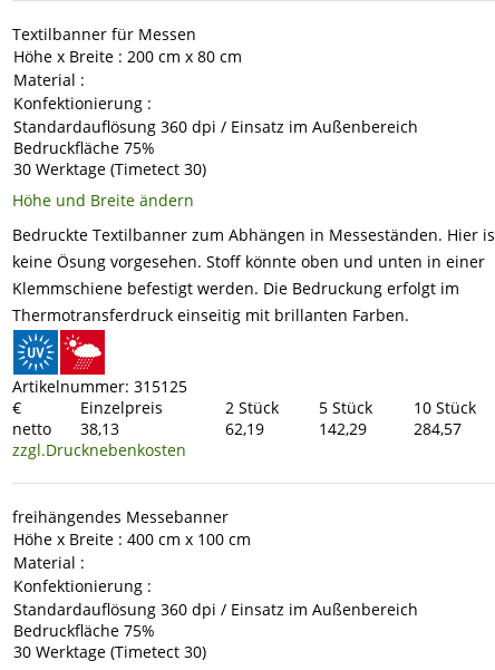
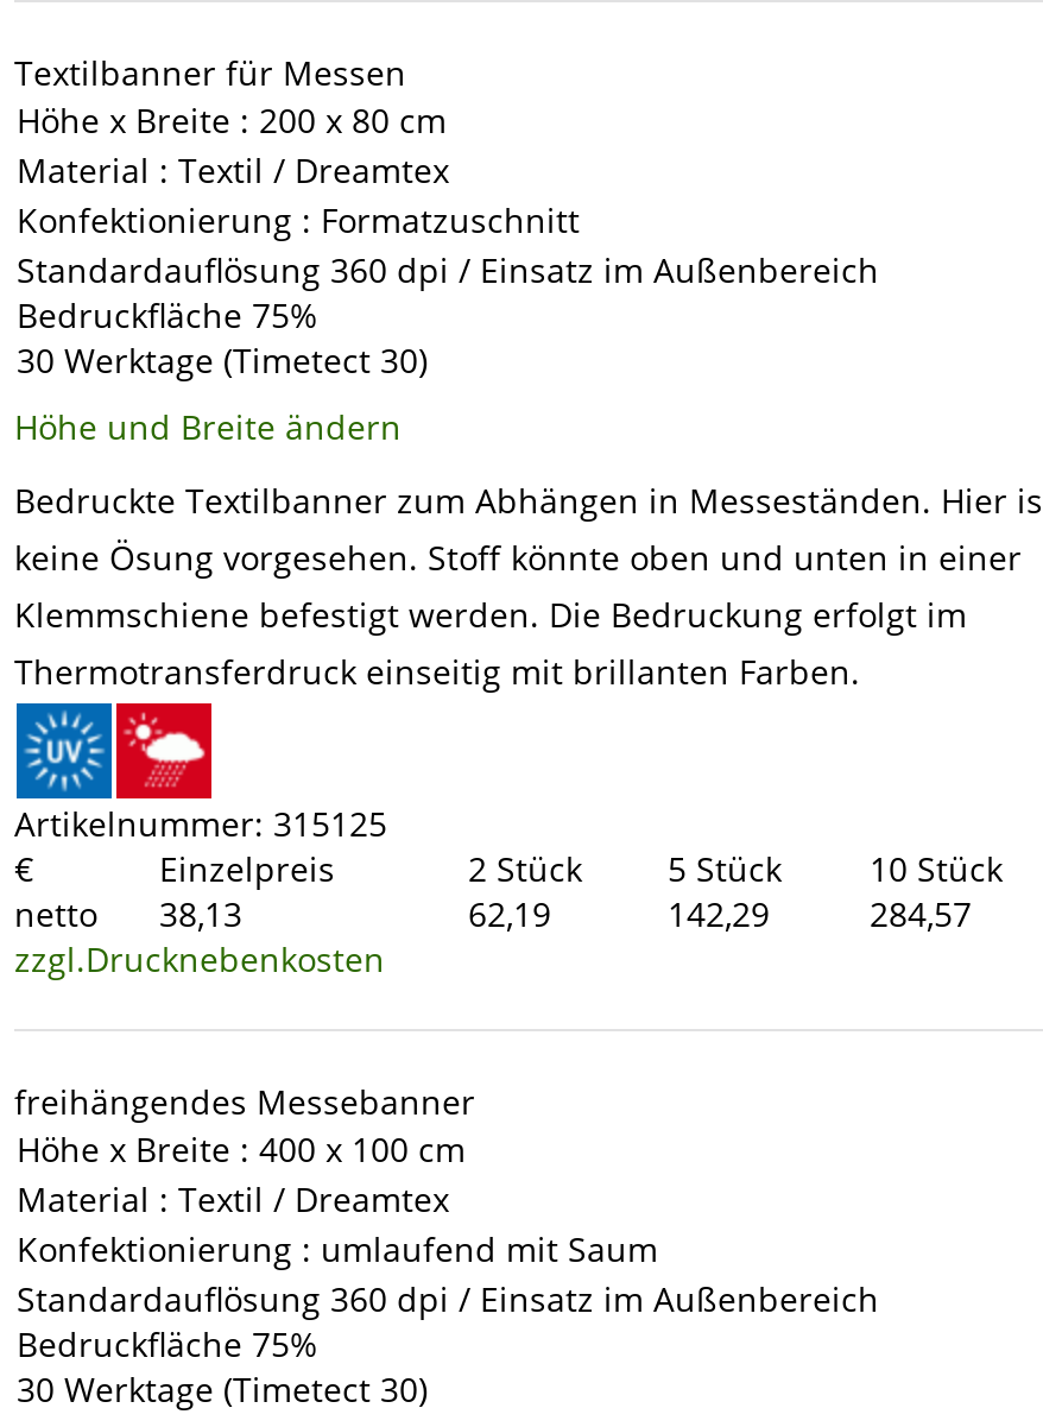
[13,46,242,114] Höhe x Breite : 200 cm x 80 cm | Material : | Konfektionierung : -> [17,97,580,242] Höhe x Breite : 200 x 80 cm | Material : Textil / Dreamtex | Konfektionierung : Formatzuschnitt
[13,528,251,596] Höhe x Breite : 400 cm x 100 cm | Material : | Konfektionierung : -> [17,1126,658,1271] Höhe x Breite : 400 x 100 cm | Material : Textil / Dreamtex | Konfektionierung : umlaufend mit Saum

